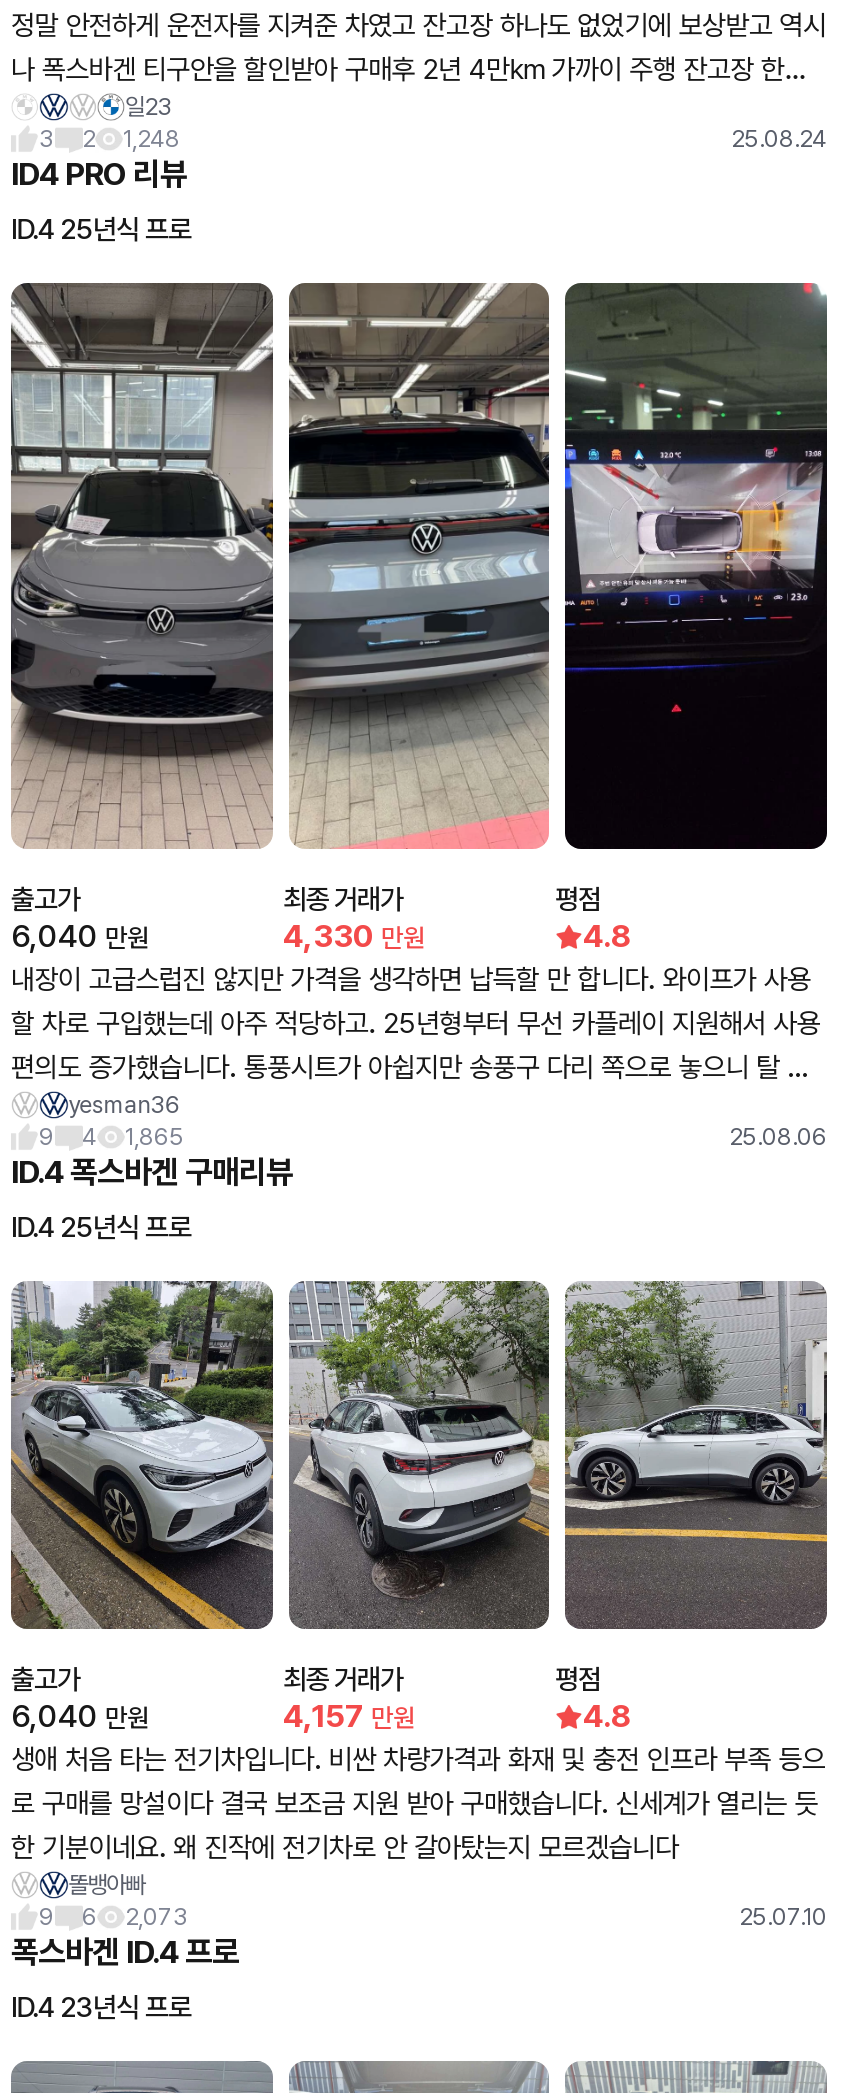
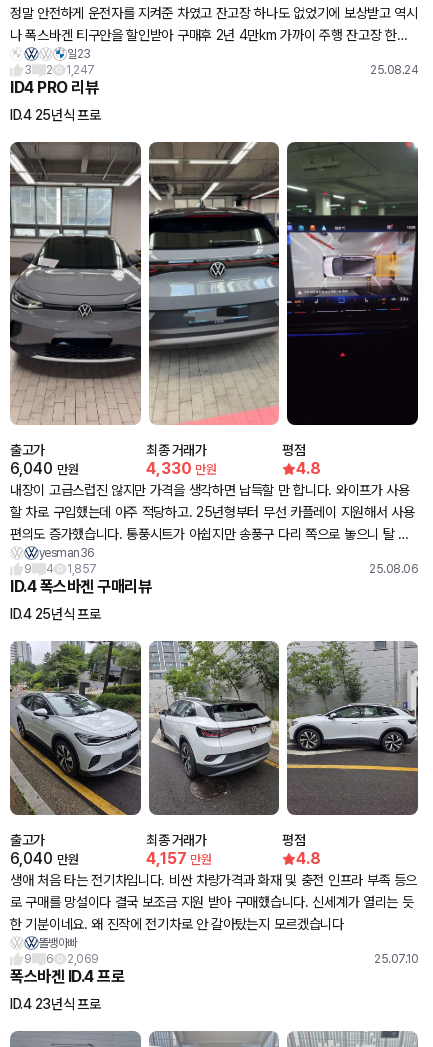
[39,125,180,153] 3 2 1,248 -> [24,63,94,77] 3 2 1,247
[39,1123,184,1151] 9 4 1,865 -> [24,562,96,576] 9 4 1,857
[39,1903,188,1931] 9 6 2,073 -> [24,952,98,966] 9 6 2,069

